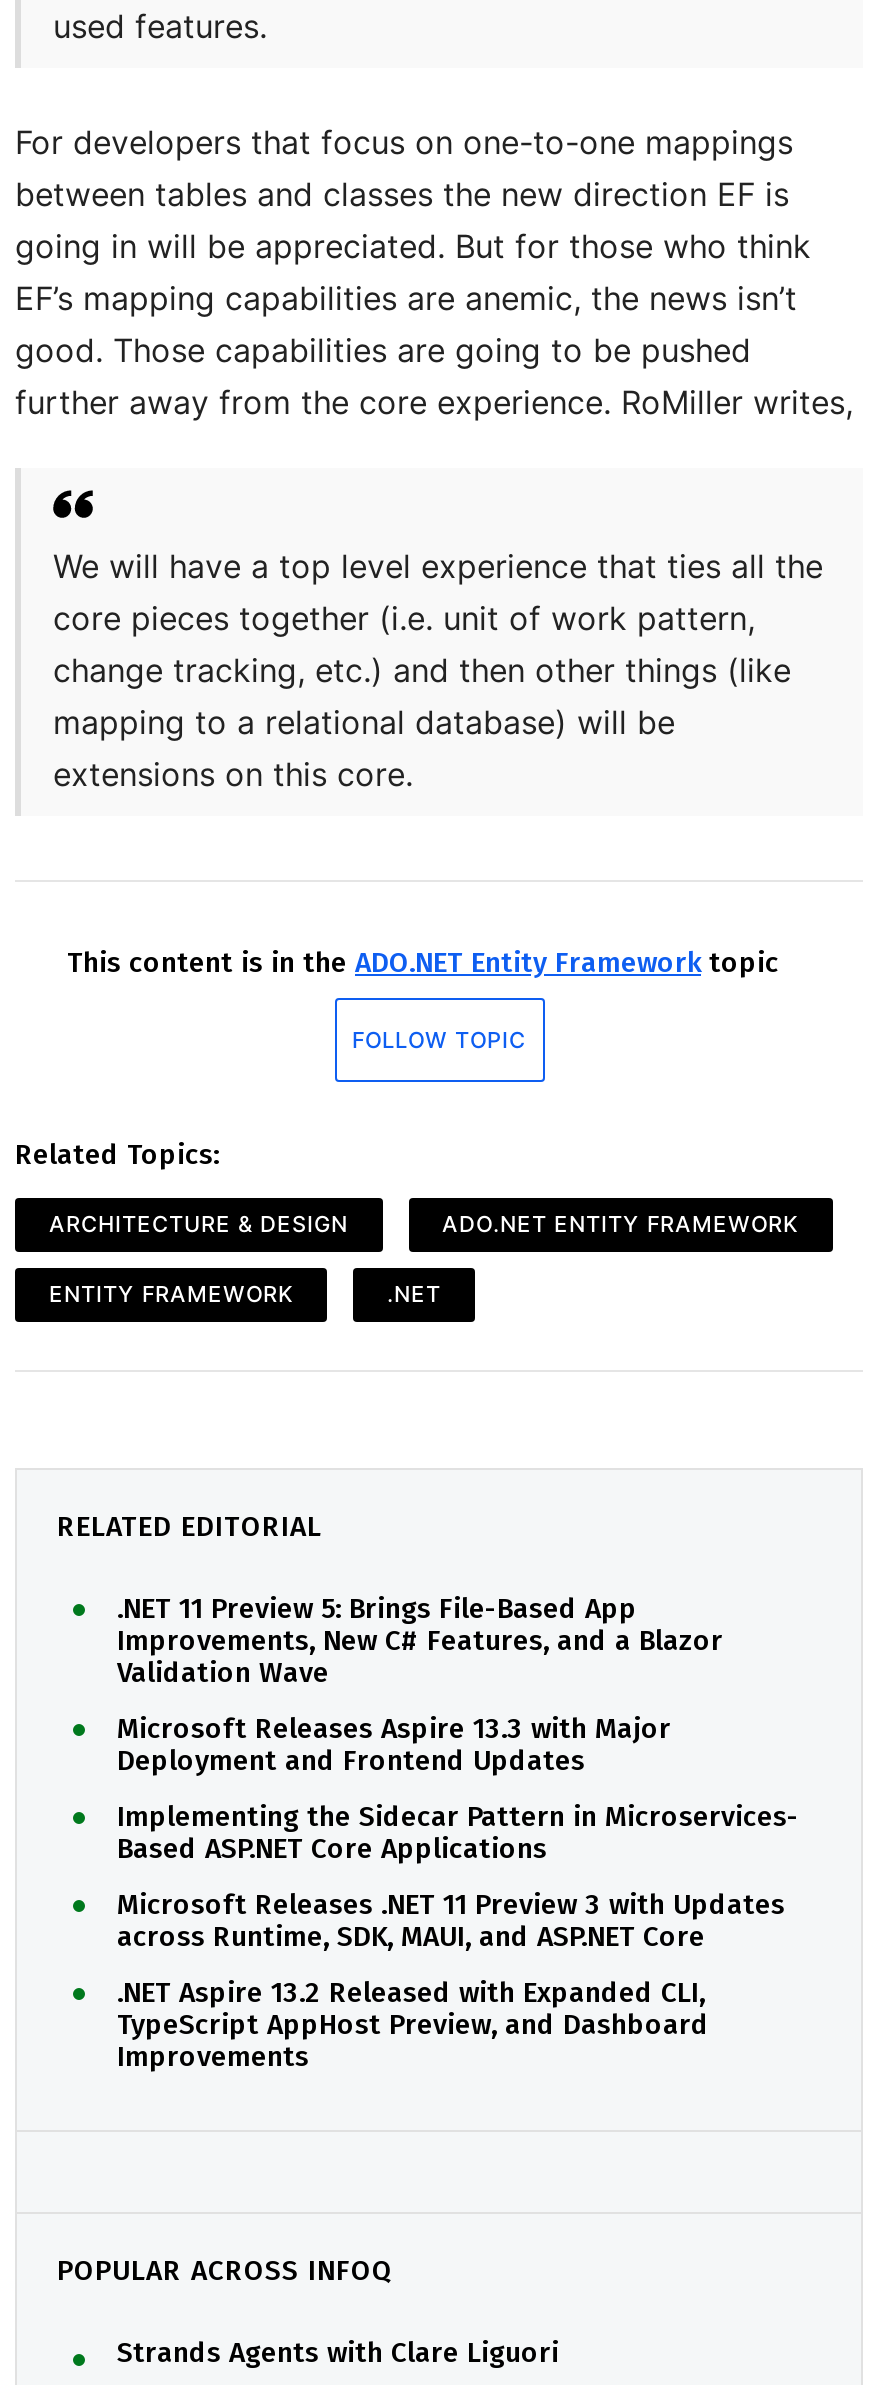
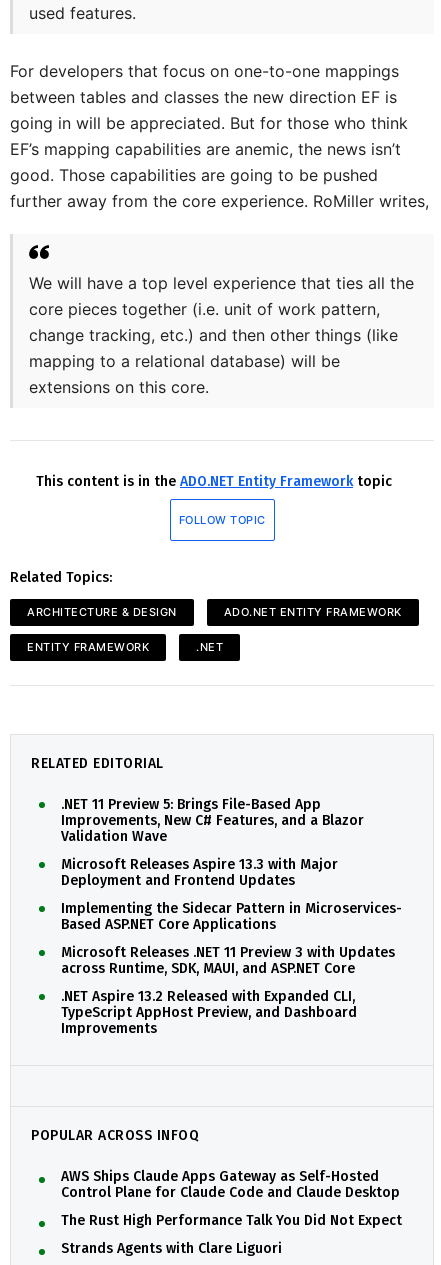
none -> [61,1168,402,1229] AWS Ships Claude Apps Gateway as Self-Hosted | Control Plane for Claude Code and Claude Desktop | The Rust High Performance Talk You Did Not Expect

